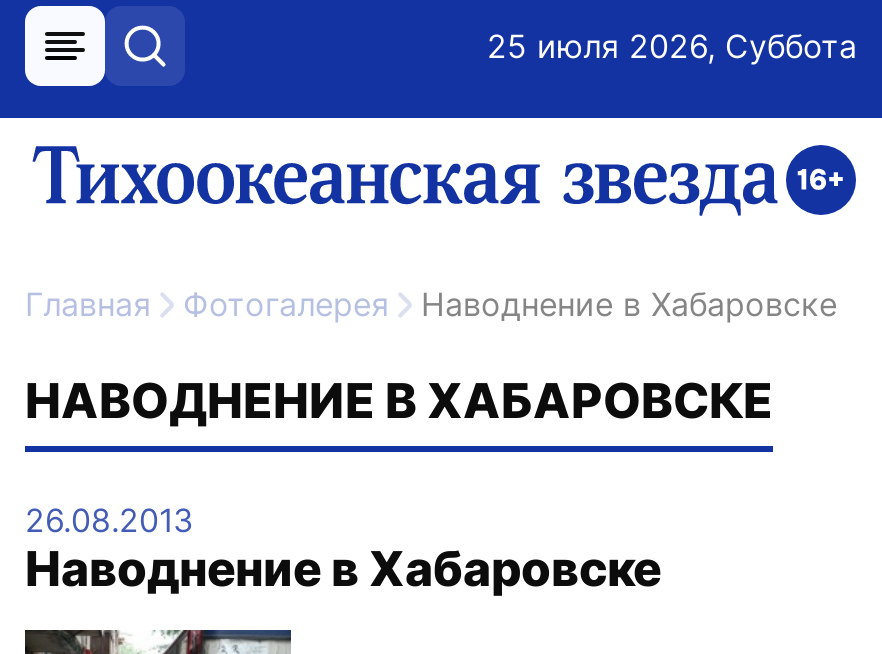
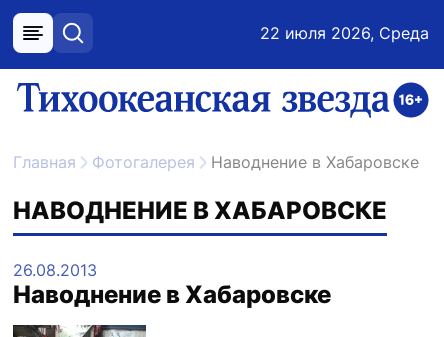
[487,26,857,66] 25 июля 2026, Суббота -> [260,23,429,43] 22 июля 2026, Среда

